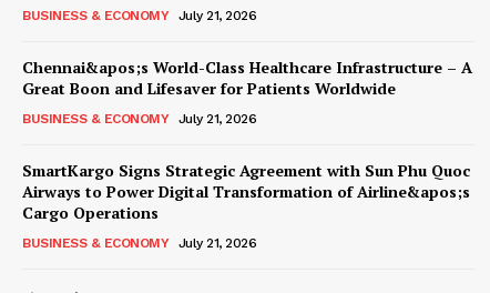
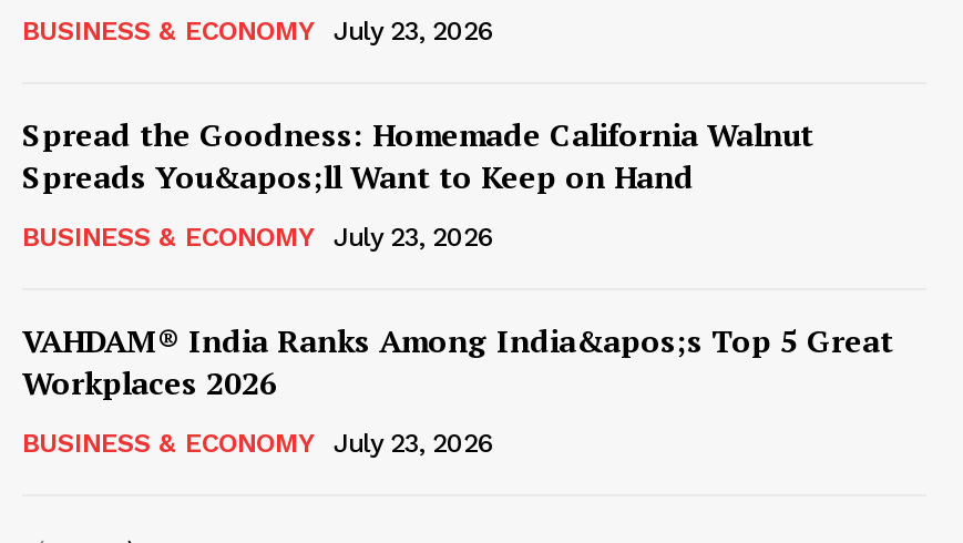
[22,7,256,23] BUSINESS & ECONOMY July 21, 2026 -> [22,15,494,46] BUSINESS & ECONOMY July 23, 2026
[22,56,472,98] Chennai&apos;s World-Class Healthcare Infrastructure – A | Great Boon and Lifesaver for Patients Worldwide -> [22,112,813,197] Spread the Goodness: Homemade California Walnut | Spreads You&apos;ll Want to Keep on Hand
[22,111,256,126] BUSINESS & ECONOMY July 21, 2026 -> [22,221,494,252] BUSINESS & ECONOMY July 23, 2026
[22,159,470,223] SmartKargo Signs Strategic Agreement with Sun Phu Quoc | Airways to Power Digital Transformation of Airline&apos;s | Cargo Operations -> [22,318,893,403] VAHDAM® India Ranks Among India&apos;s Top 5 Great | Workplaces 2026
[22,235,256,250] BUSINESS & ECONOMY July 21, 2026 -> [22,427,494,458] BUSINESS & ECONOMY July 23, 2026

